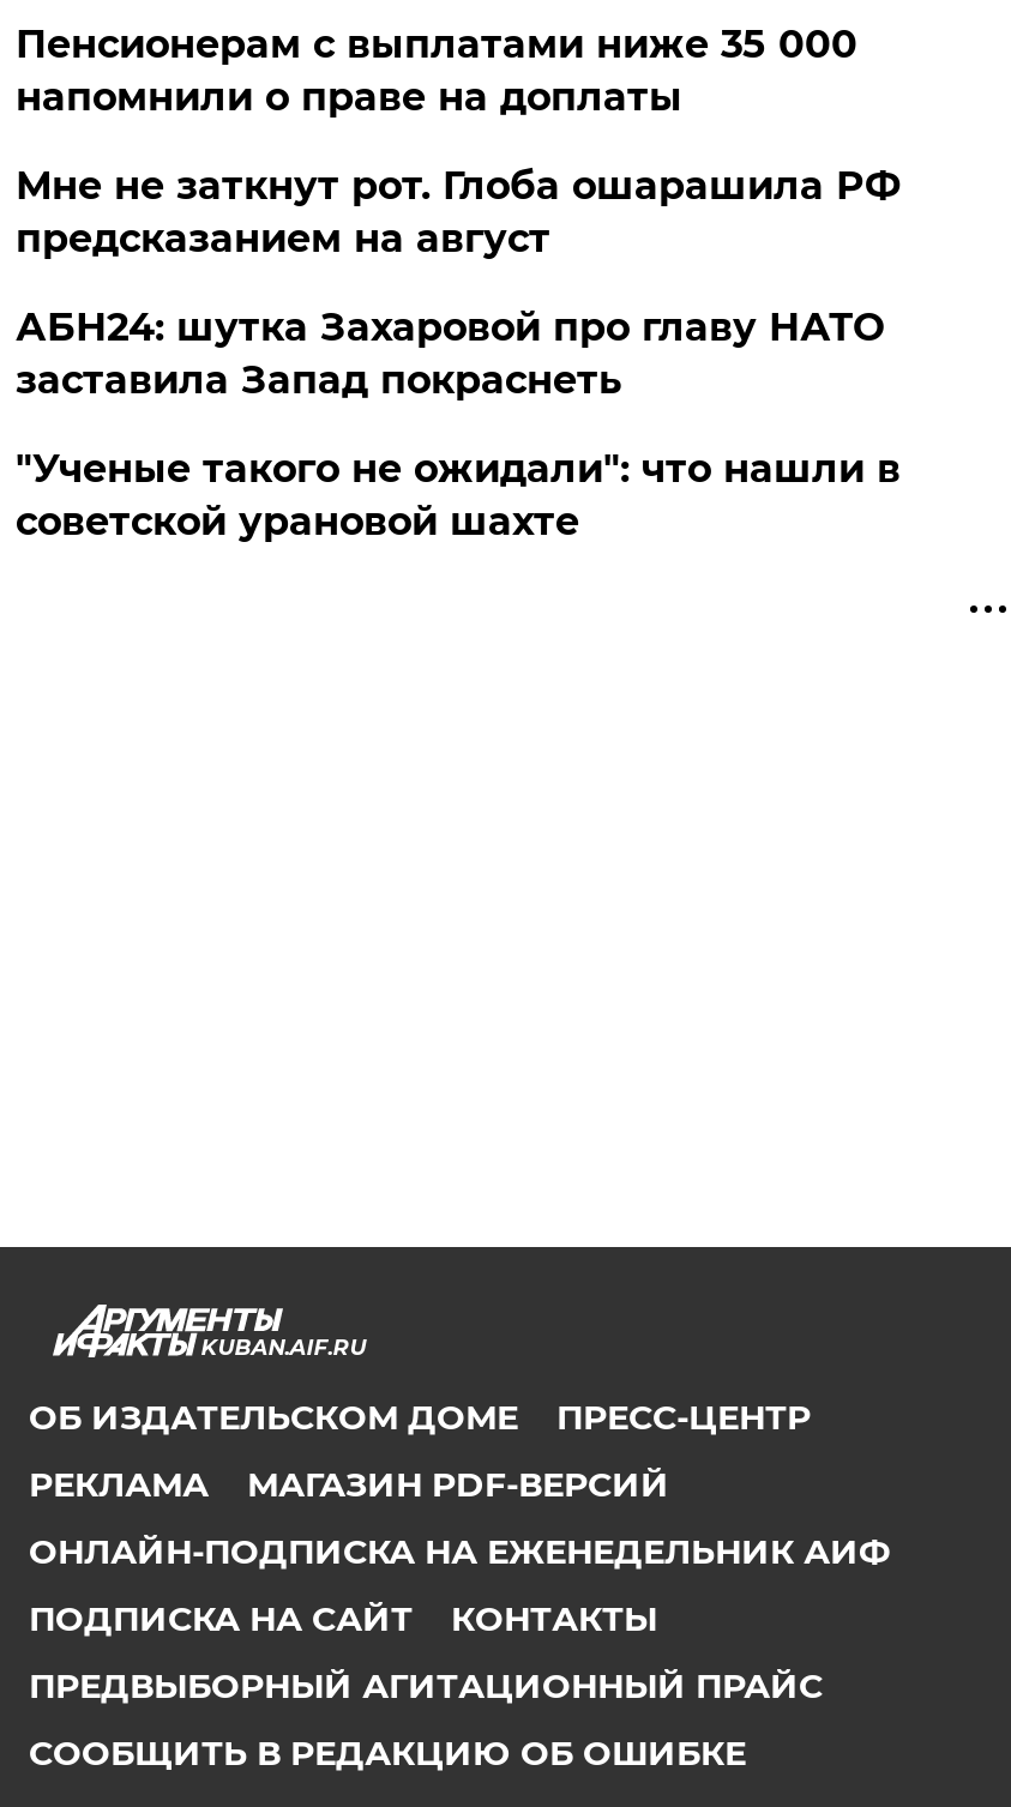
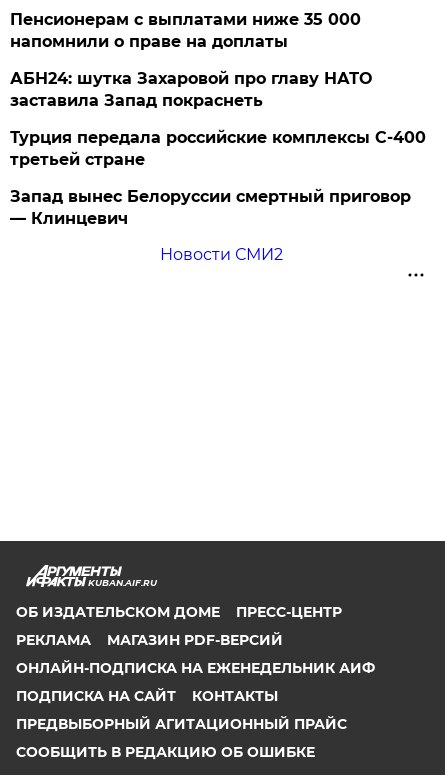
[15,163,900,261] Мне не заткнут рот. Глоба ошарашила РФ | предсказанием на август -> none
moved [15,305,884,403] -> [10,69,372,110]: АБН24: шутка Захаровой про главу НАТО | заставила Запад покраснеть
[15,446,900,544] "Ученые такого не ожидали": что нашли в | советской урановой шахте -> [10,128,426,264] Турция передала российские комплексы С-400 | третьей стране | Запад вынес Белоруссии смертный приговор | — Клинцевич | Новости СМИ2

